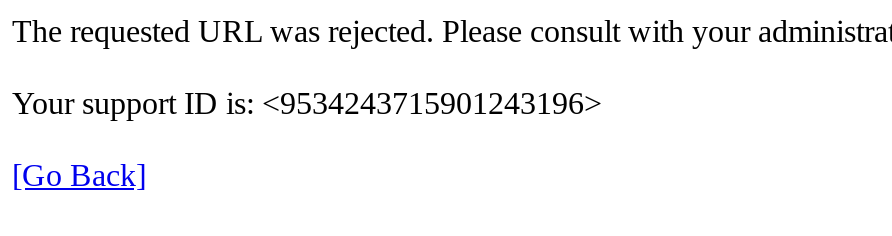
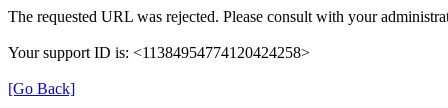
[12,86,602,120] Your support ID is: <9534243715901243196> -> [8,44,310,61] Your support ID is: <11384954774120424258>

